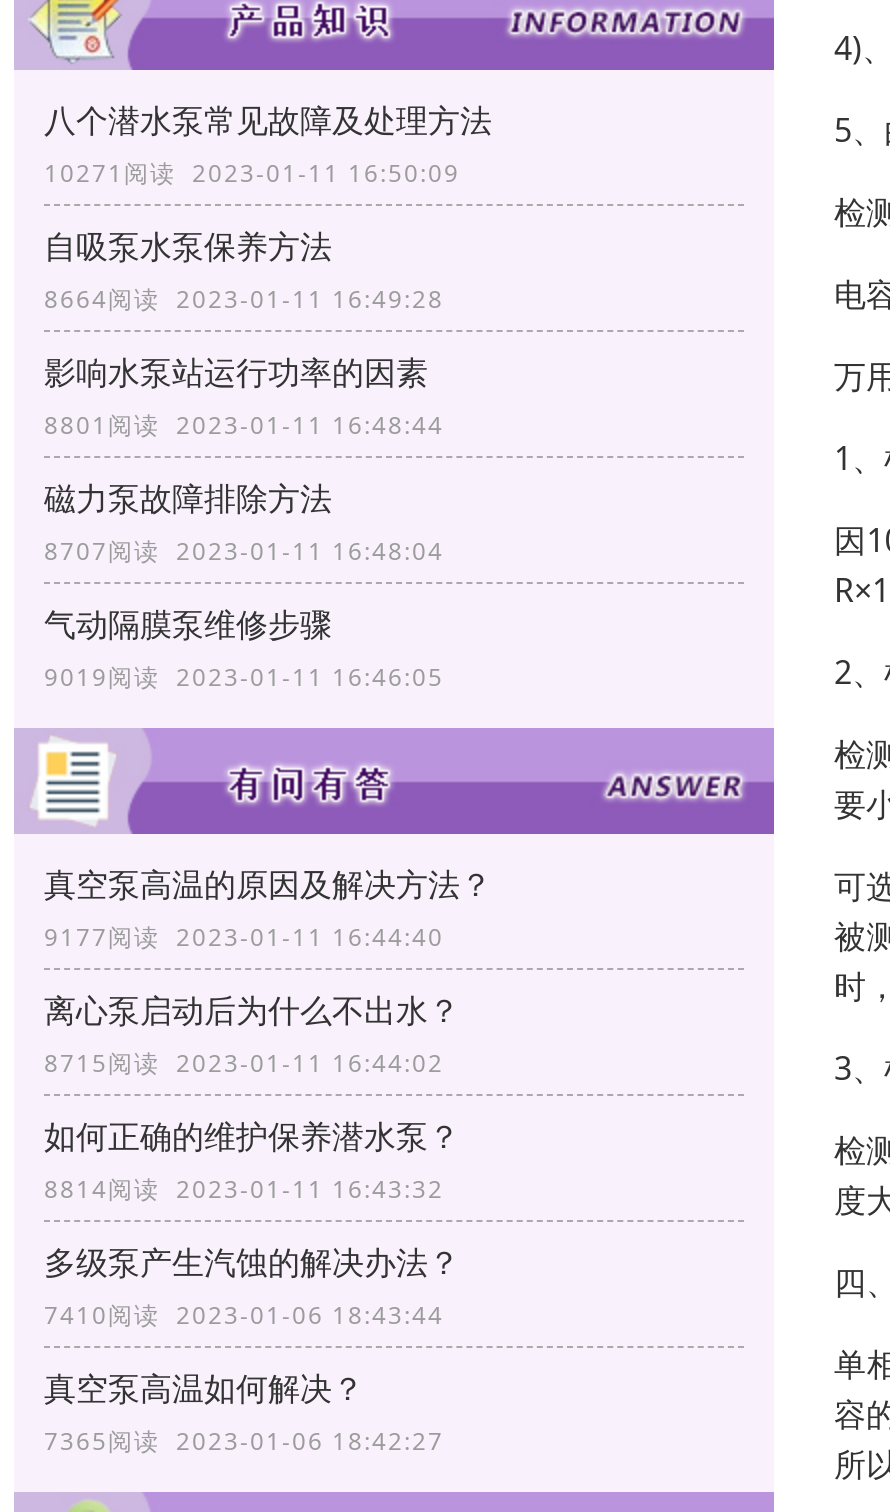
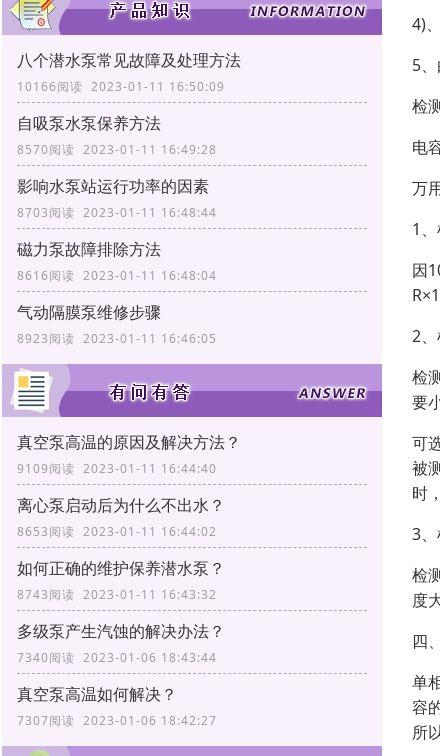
[44,156,460,190] 10271阅读 2023-01-11 16:50:09 -> [17,78,225,95] 10166阅读 2023-01-11 16:50:09
[44,282,444,316] 8664阅读 2023-01-11 16:49:28 -> [17,141,217,158] 8570阅读 2023-01-11 16:49:28
[44,408,444,442] 8801阅读 2023-01-11 16:48:44 -> [17,204,217,221] 8703阅读 2023-01-11 16:48:44
[44,534,444,568] 8707阅读 2023-01-11 16:48:04 -> [17,267,217,284] 8616阅读 2023-01-11 16:48:04
[44,660,444,694] 9019阅读 2023-01-11 16:46:05 -> [17,330,217,347] 8923阅读 2023-01-11 16:46:05
[44,920,444,954] 9177阅读 2023-01-11 16:44:40 -> [17,460,217,477] 9109阅读 2023-01-11 16:44:40
[44,1046,444,1080] 8715阅读 2023-01-11 16:44:02 -> [17,523,217,540] 8653阅读 2023-01-11 16:44:02
[44,1172,444,1206] 8814阅读 2023-01-11 16:43:32 -> [17,586,217,603] 8743阅读 2023-01-11 16:43:32
[44,1298,444,1332] 7410阅读 2023-01-06 18:43:44 -> [17,649,217,666] 7340阅读 2023-01-06 18:43:44
[44,1424,444,1458] 7365阅读 2023-01-06 18:42:27 -> [17,712,217,729] 7307阅读 2023-01-06 18:42:27

